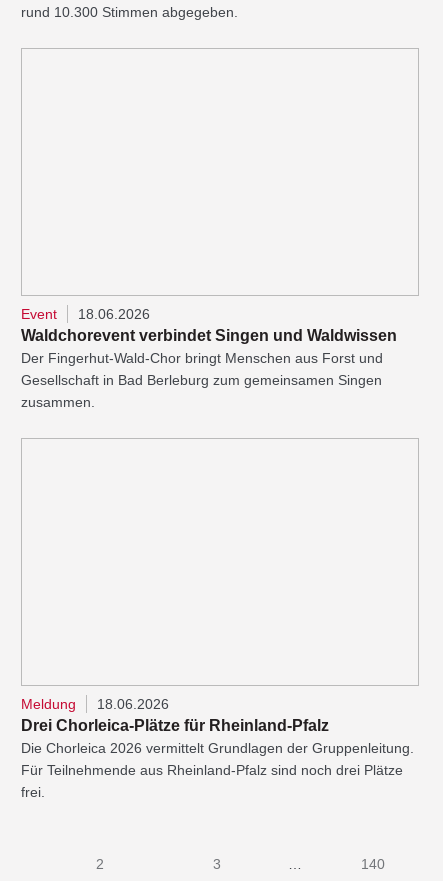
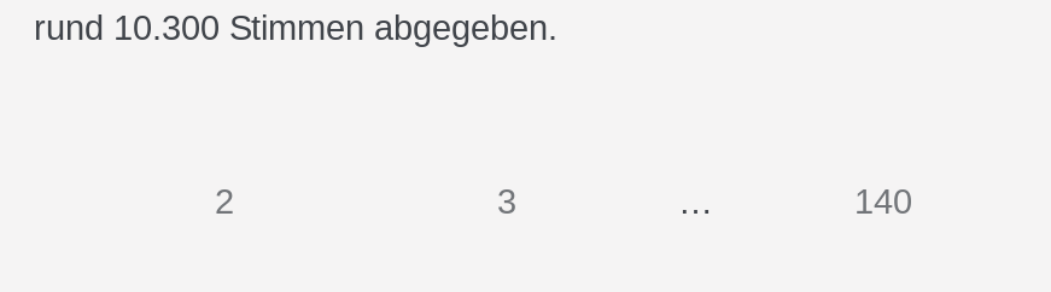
[21,306,397,410] Event | 18.06.2026 | Waldchorevent verbindet Singen und Waldwissen | Der Fingerhut-Wald-Chor bringt Menschen aus Forst und | Gesellschaft in Bad Berleburg zum gemeinsamen Singen | zusammen. -> none
[21,696,414,800] Meldung | 18.06.2026 | Drei Chorleica-Plätze für Rheinland-Pfalz | Die Chorleica 2026 vermittelt Grundlagen der Gruppenleitung. | Für Teilnehmende aus Rheinland-Pfalz sind noch drei Plätze | frei. -> none

